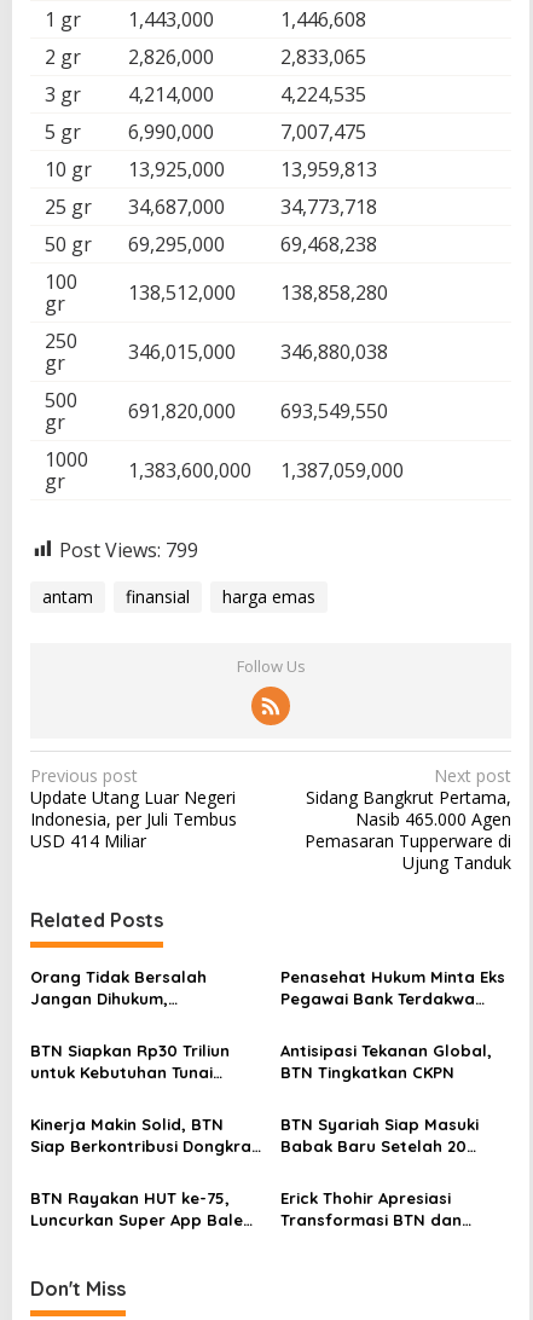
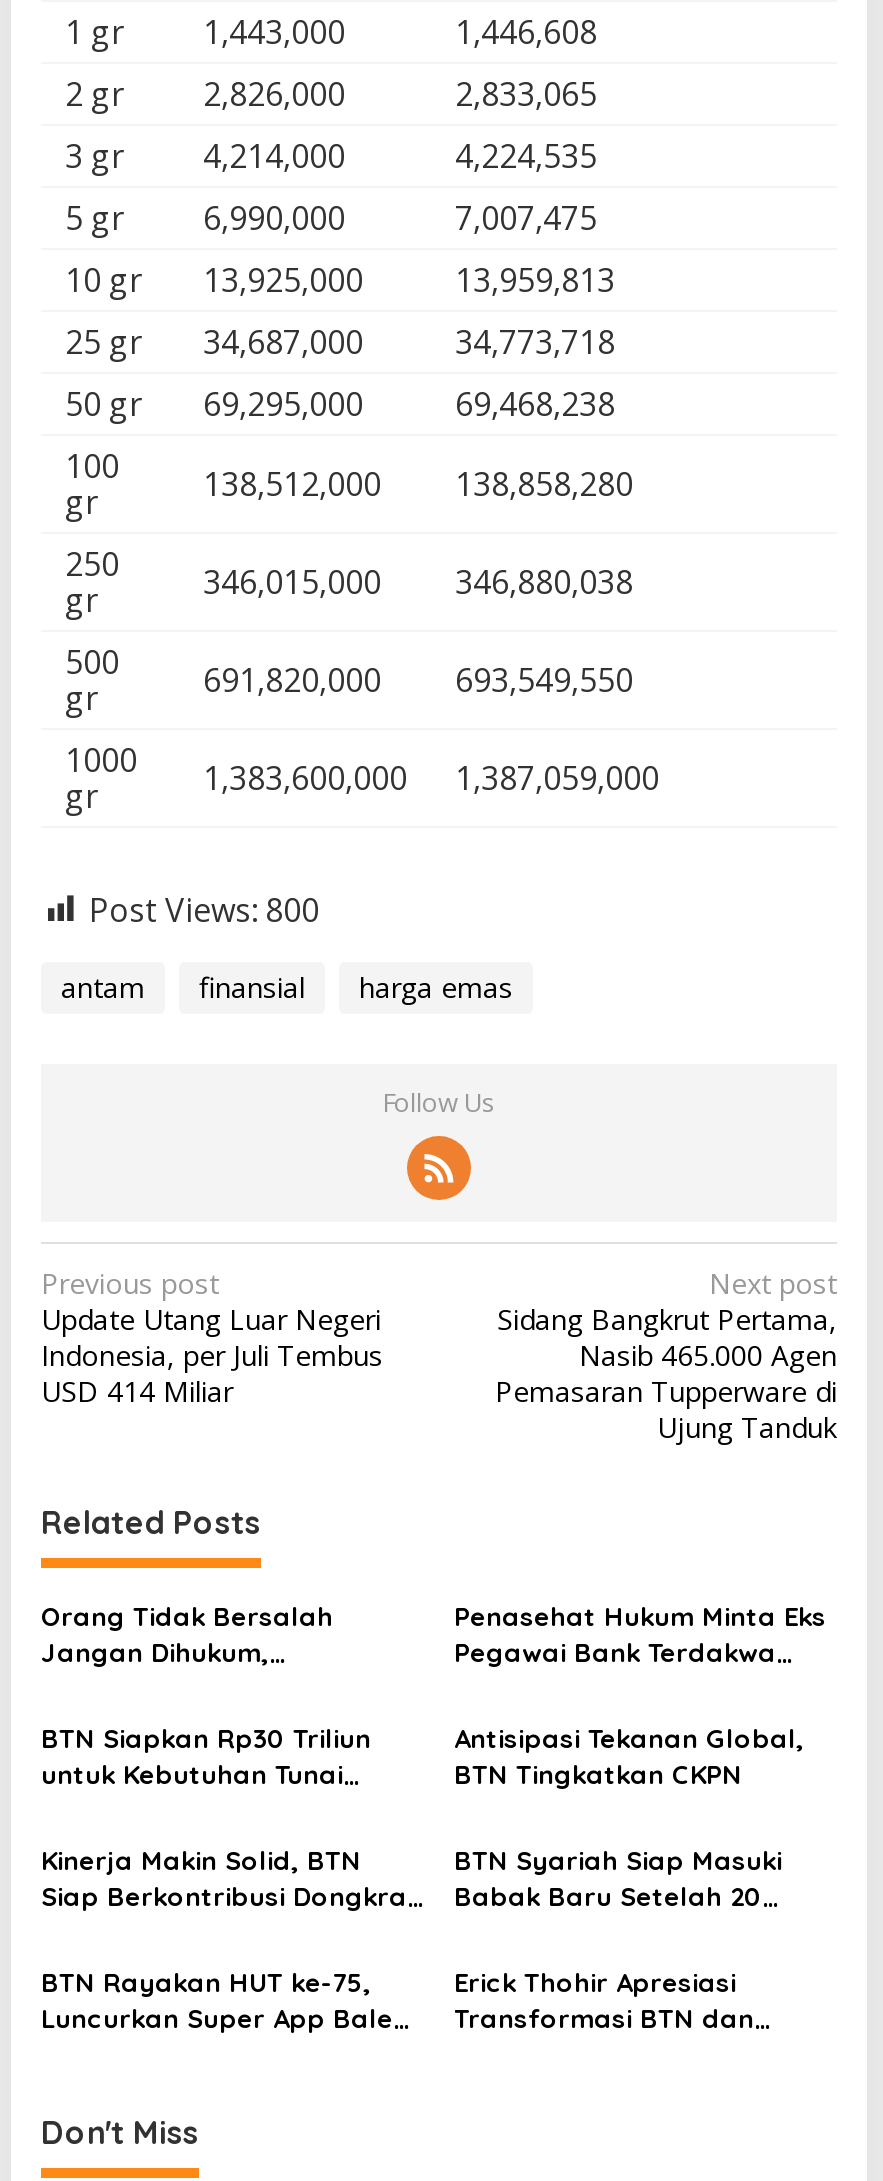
[59,536,198,563] Post Views: 799 -> [89,888,319,932] Post Views: 800

